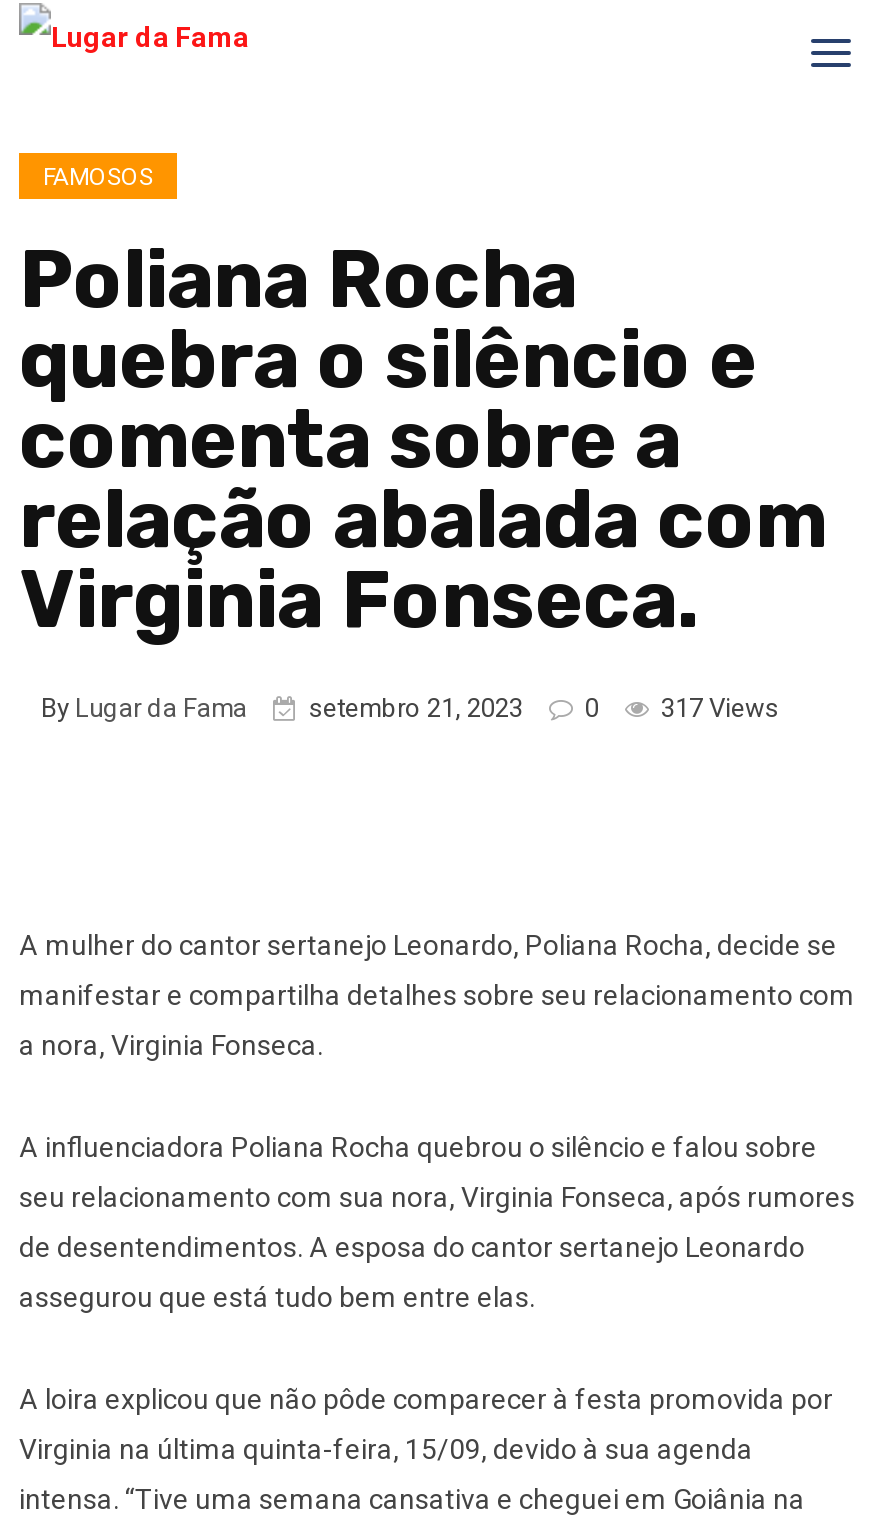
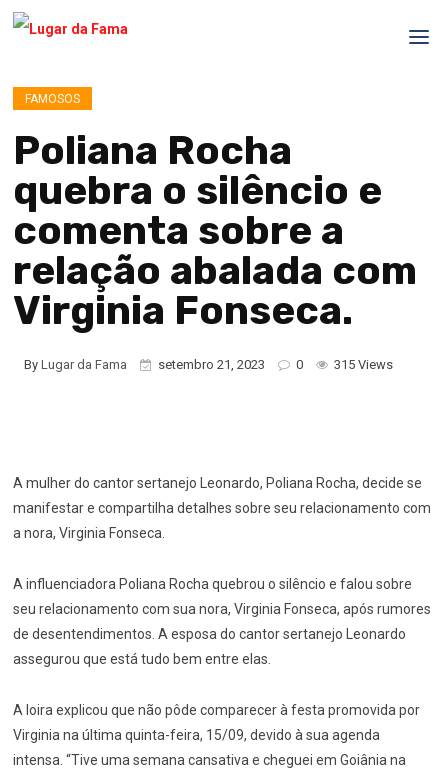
[309,693,779,723] setembro 21, 2023 0 317 Views -> [158,357,393,372] setembro 21, 2023 0 315 Views

